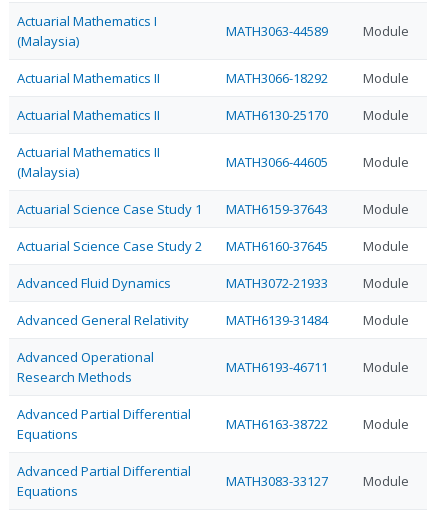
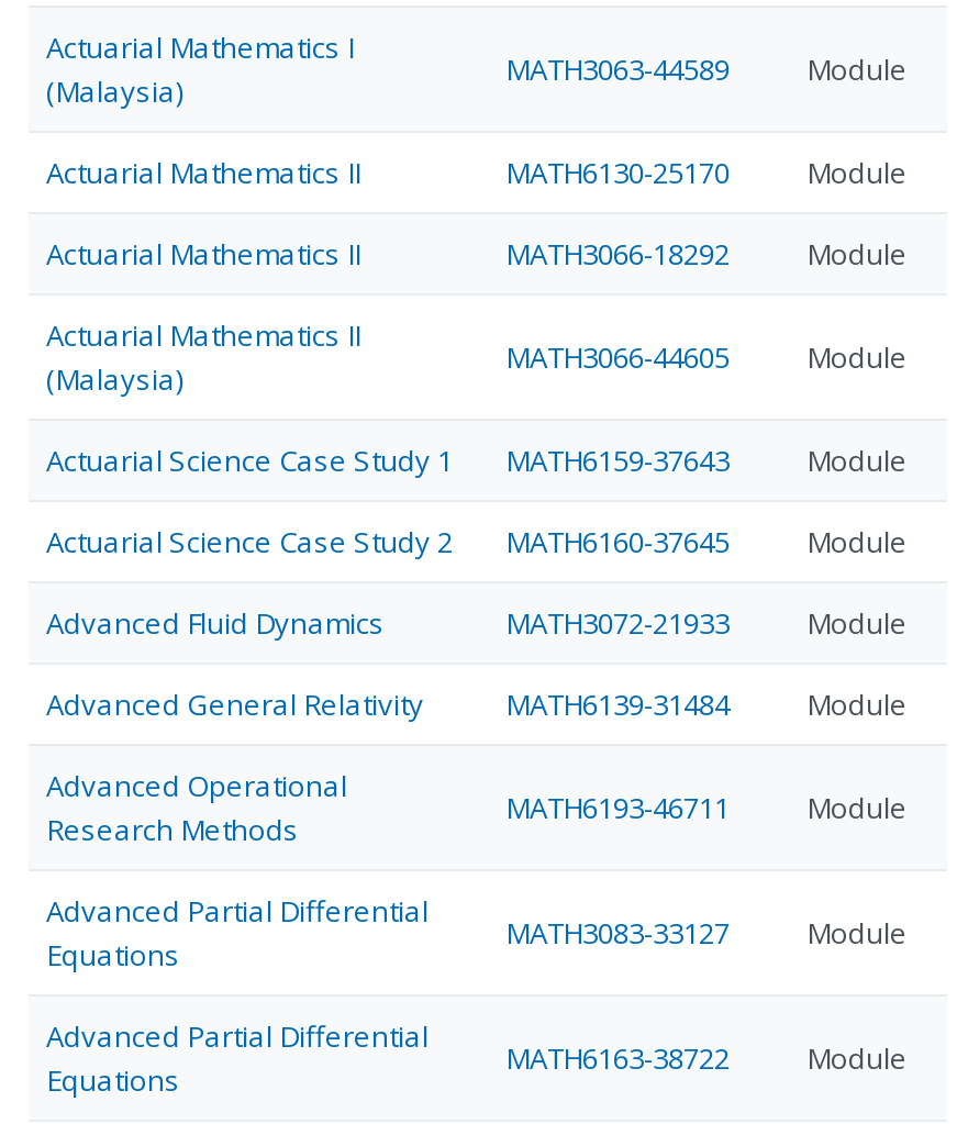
[226,69,409,87] MATH3066-18292 Module -> [505,153,908,193] MATH6130-25170 Module
[226,106,409,124] MATH6130-25170 Module -> [505,234,908,274] MATH3066-18292 Module
[226,415,409,433] MATH6163-38722 Module -> [505,913,908,953] MATH3083-33127 Module
[226,472,409,490] MATH3083-33127 Module -> [505,1039,908,1078] MATH6163-38722 Module

